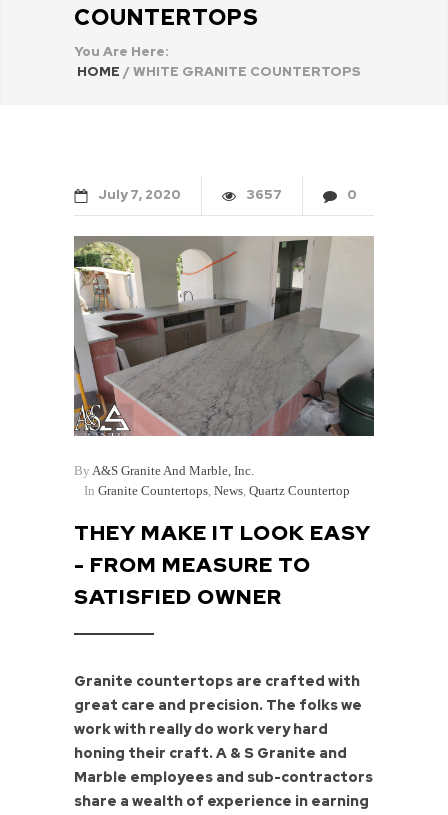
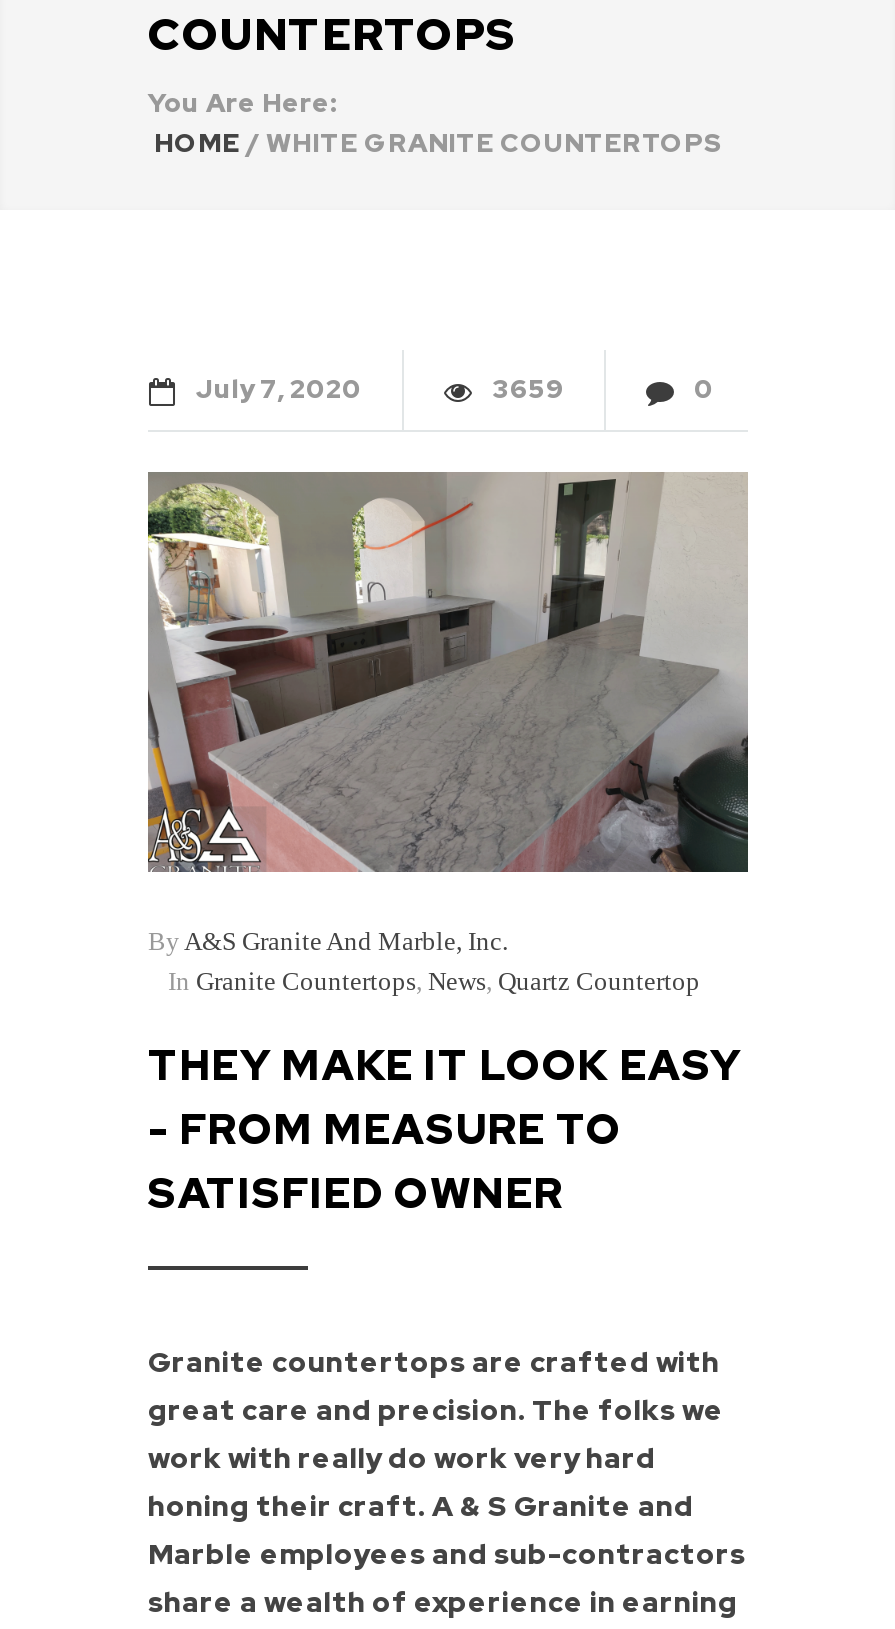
[246,186,282,203] 3657 -> [492,373,564,407] 3659

